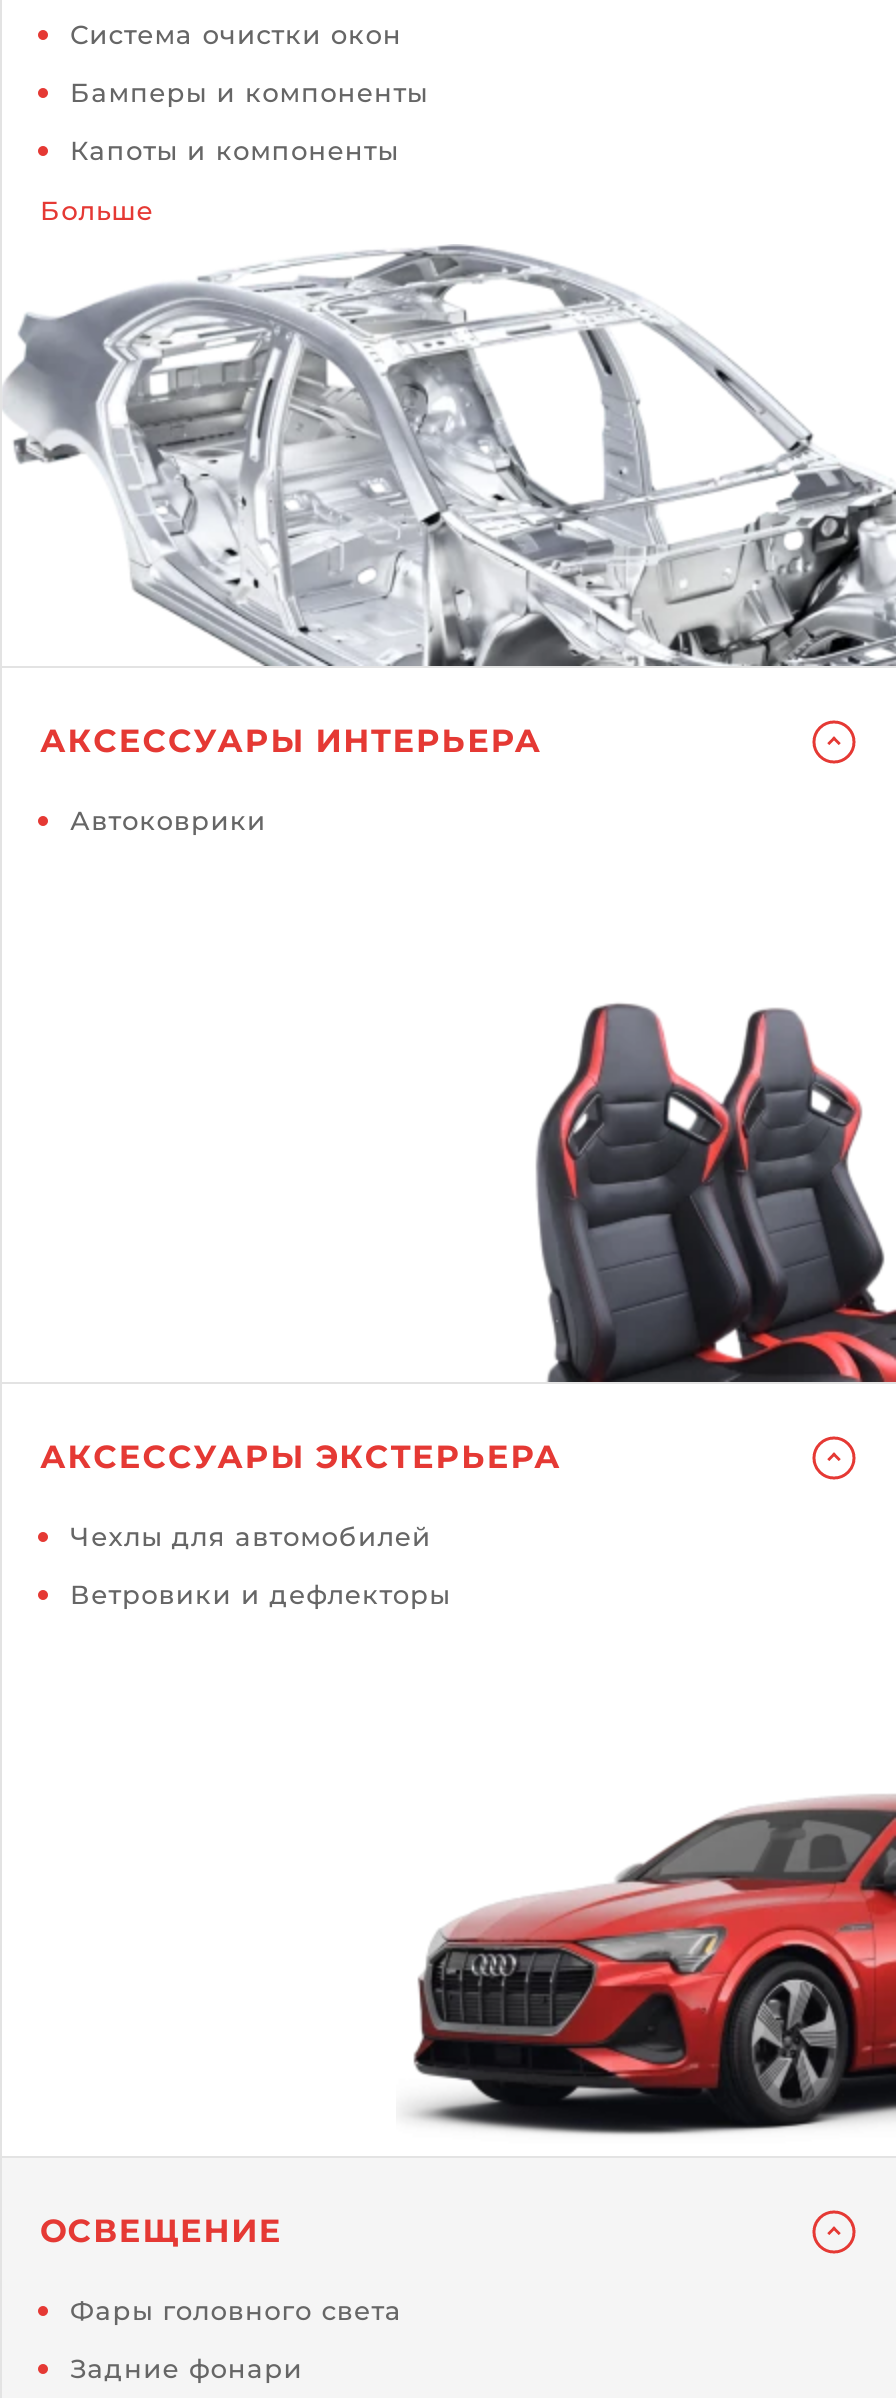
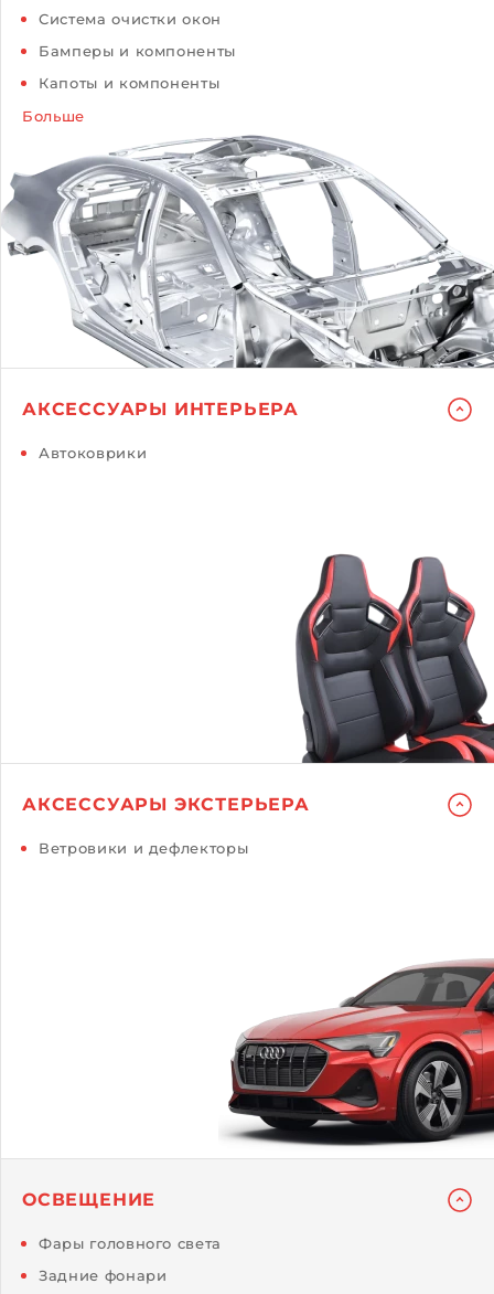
[70,1521,431,1553] Чехлы для автомобилей -> none

